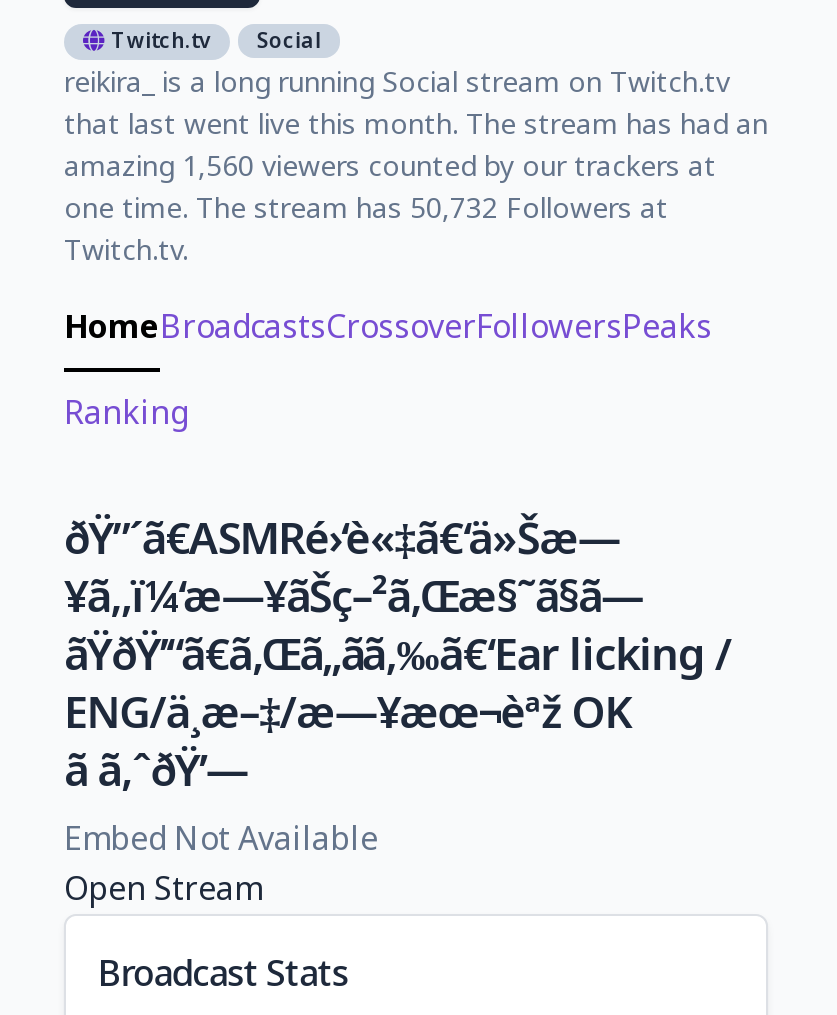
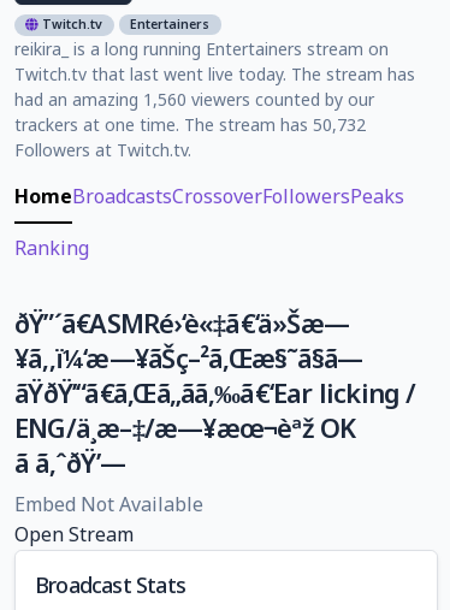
[64,26,768,268] Social | reikira_ is a long running Social stream on Twitch.tv | that last went live this month. The stream has had an | amazing 1,560 viewers counted by our trackers at | one time. The stream has 50,732 Followers at | Twitch.tv. -> [14,16,415,161] Entertainers | reikira_ is a long running Entertainers stream on | Twitch.tv that last went live today. The stream has | had an amazing 1,560 viewers counted by our | trackers at one time. The stream has 50,732 | Followers at Twitch.tv.

